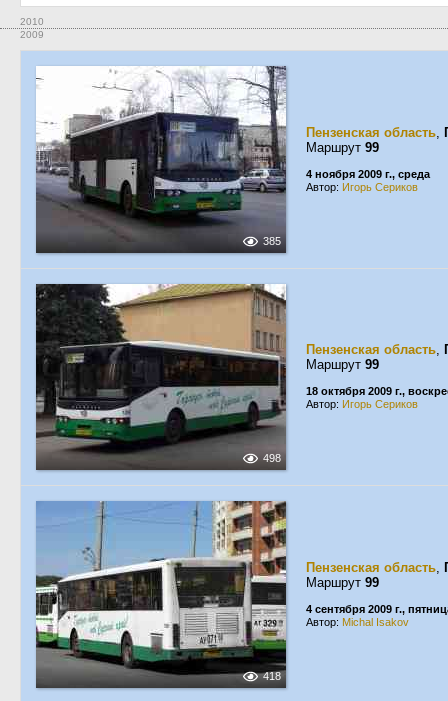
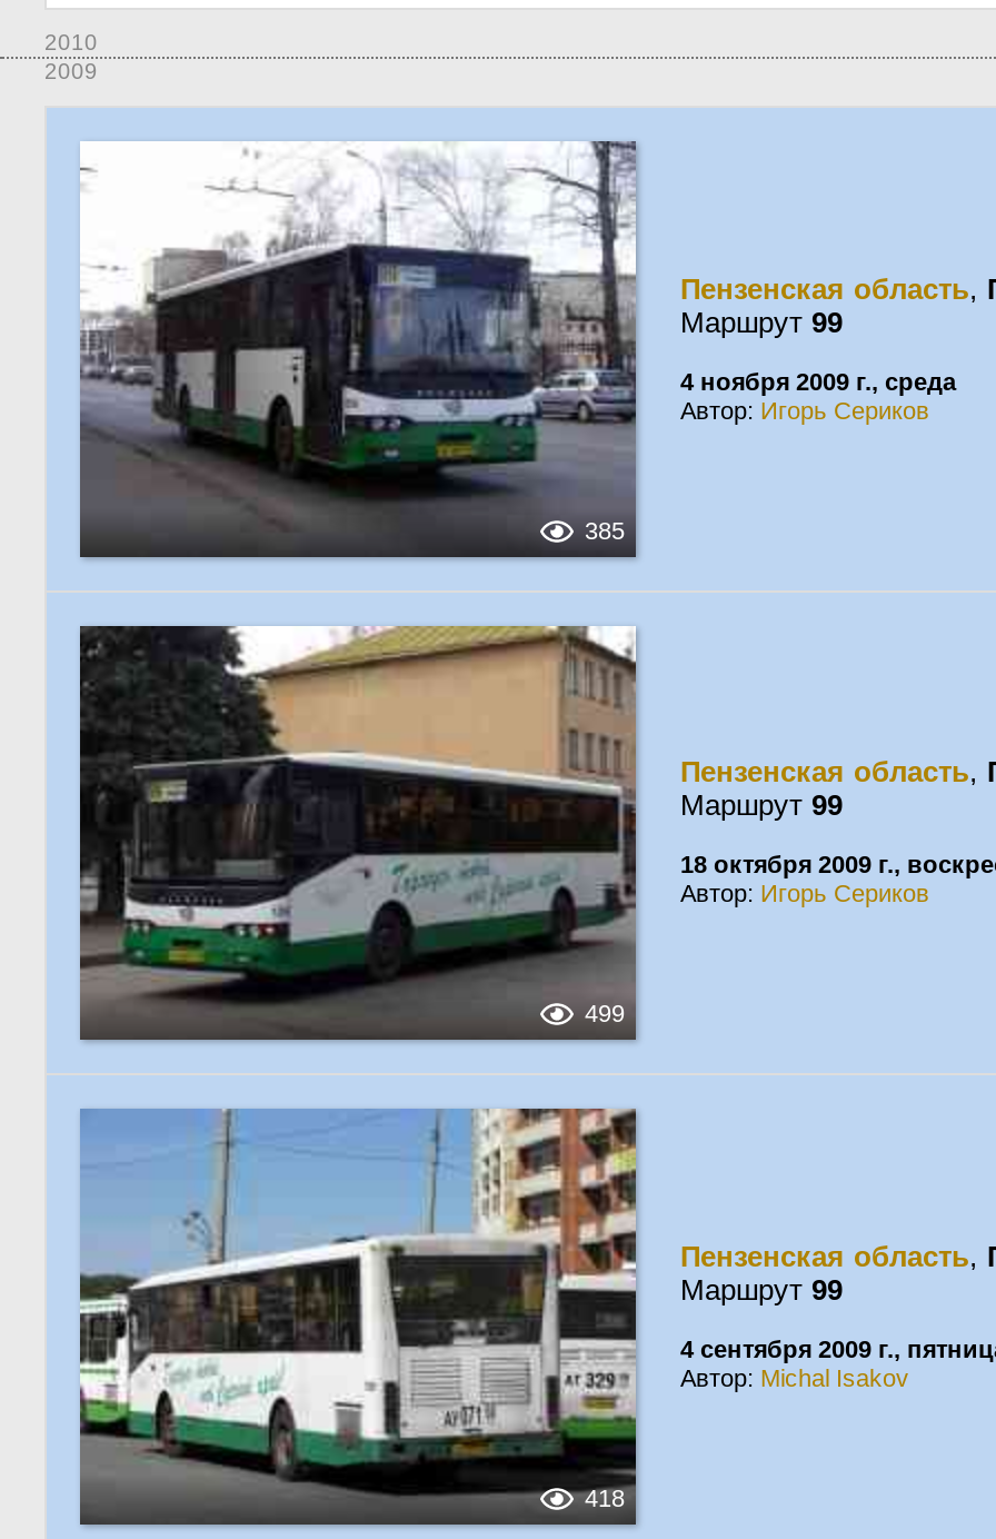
[263,452,281,464] 498 -> [585,1000,625,1026] 499

